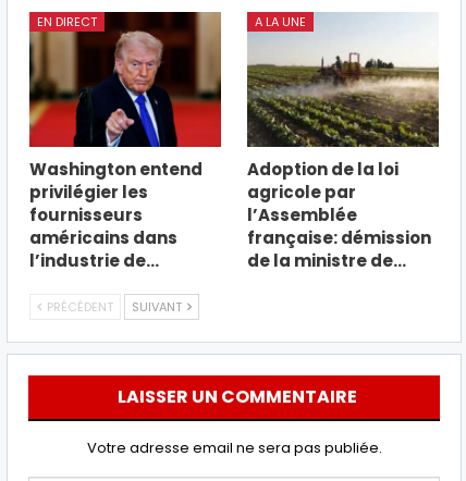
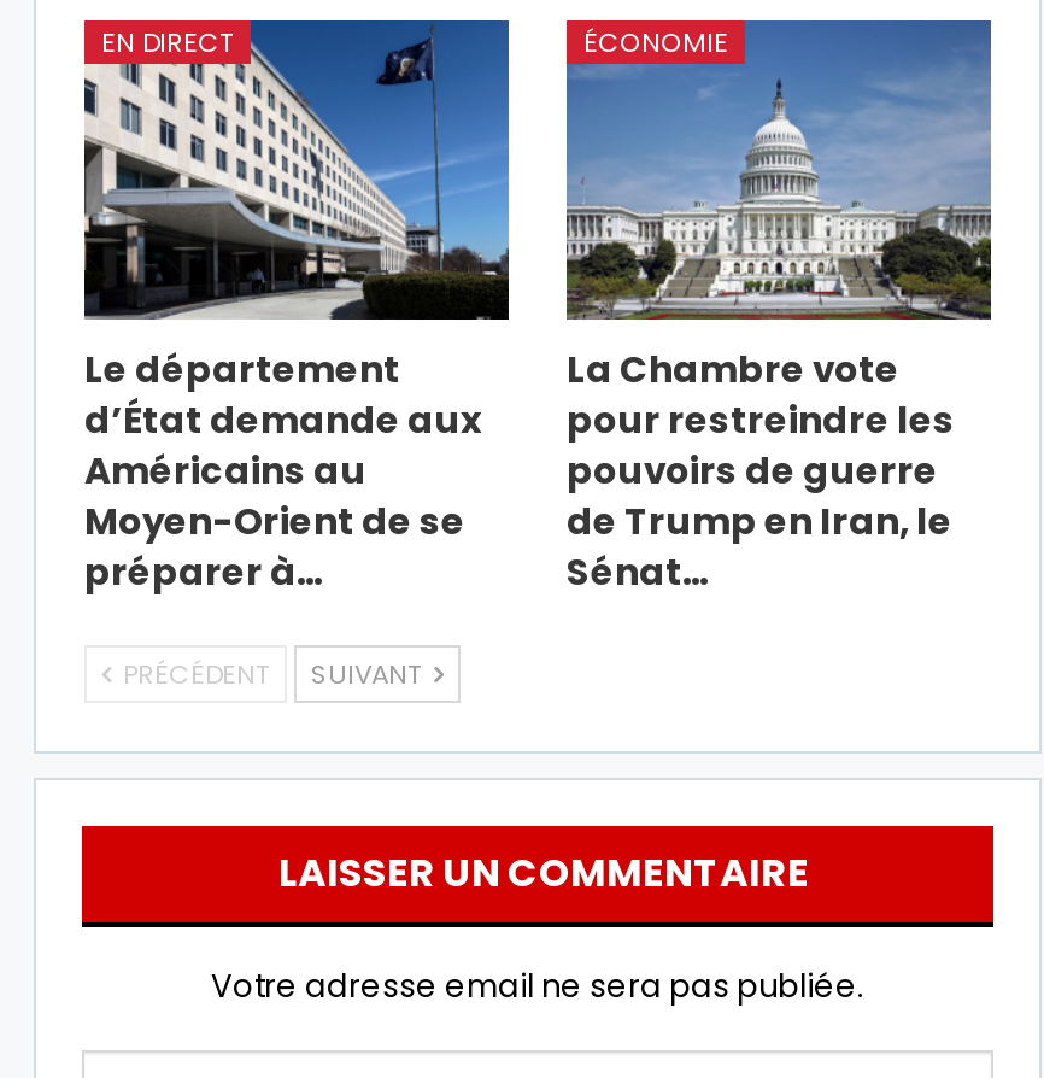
[28,11,222,272] [image] | Washington entend | privilégier les | fournisseurs | américains dans | l’industrie de… -> [82,18,511,596] [image] | Le département | d’État demande aux | Américains au | Moyen-Orient de se | préparer à…
[246,12,440,147] [image] | A LA UNE -> [564,18,993,320] [image] | ÉCONOMIE
[247,157,431,272] Adoption de la loi | agricole par | l’Assemblée | française: démission | de la ministre de… -> [567,342,955,596] La Chambre vote | pour restreindre les | pouvoirs de guerre | de Trump en Iran, le | Sénat…

